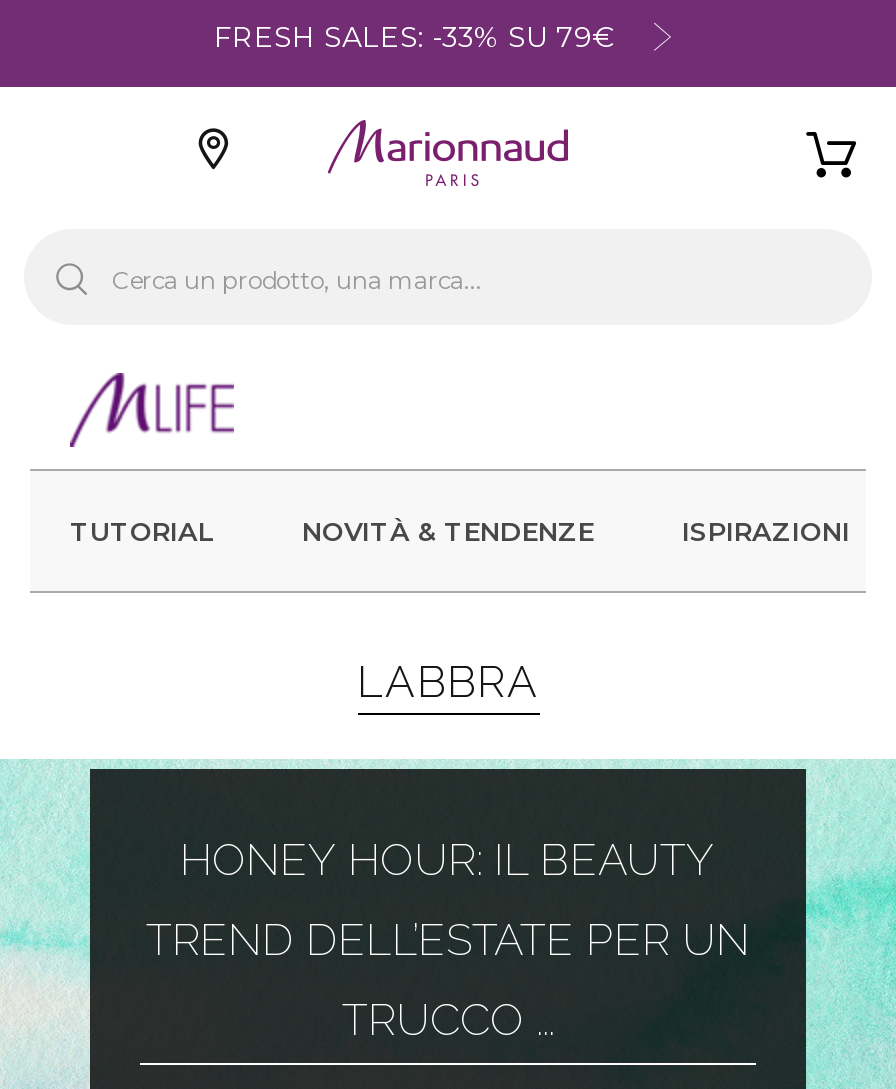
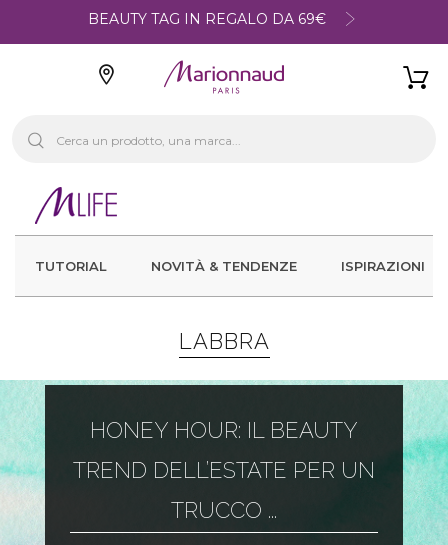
[214,18,614,54] FRESH SALES: -33% SU 79€ -> [88,9,326,27] BEAUTY TAG IN REGALO DA 69€

